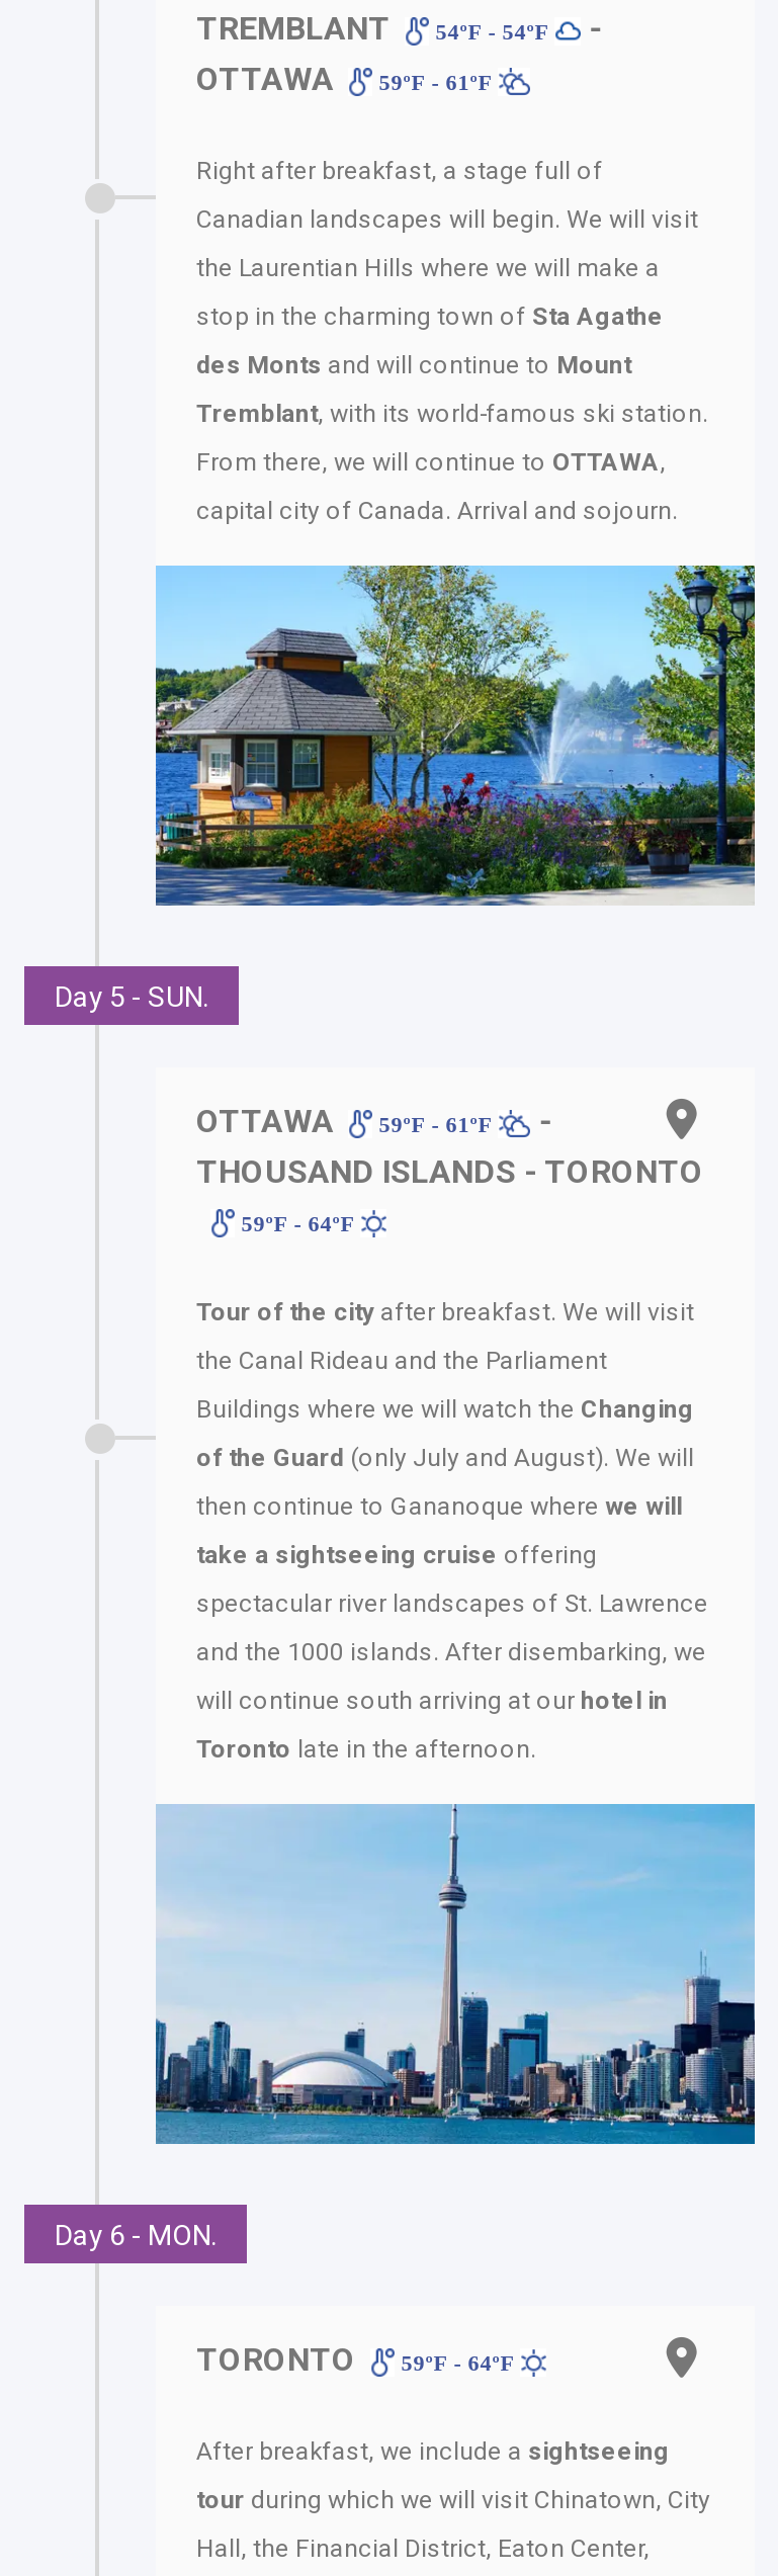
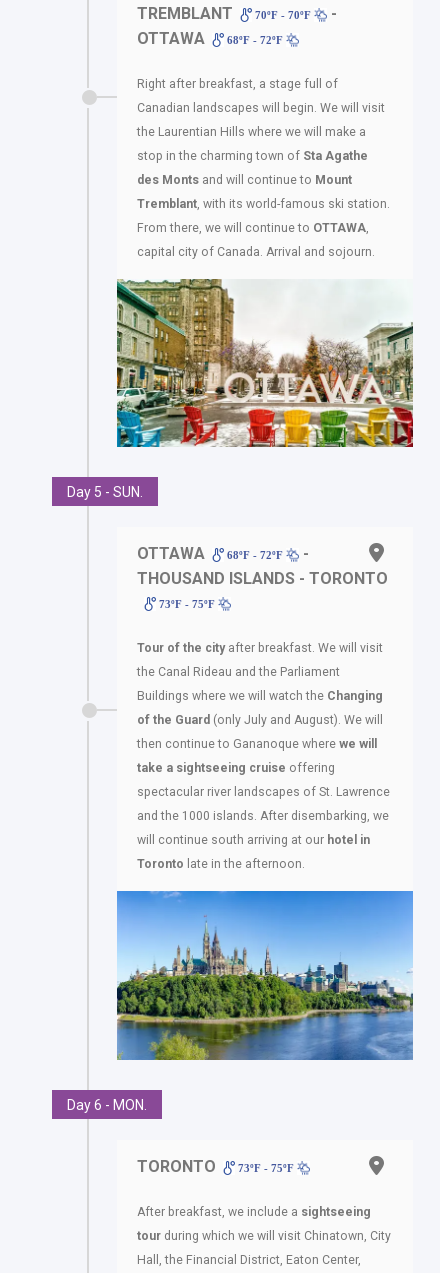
[429,19,555,43] 54ºF - 54ºF -> [252,9,314,21] 70ºF - 70ºF
[196,59,498,98] OTTAWA 59ºF - 61ºF -> [137,29,286,48] OTTAWA 68ºF - 72ºF
[154,563,757,909] [image] -> [116,278,414,448] [image]
[373,1112,498,1136] 59ºF - 61ºF -> [224,549,286,561] 68ºF - 72ºF
[235,1211,361,1235] 59ºF - 64ºF -> [156,598,218,610] 73ºF - 75ºF
[154,1803,757,2147] [image] -> [116,891,414,1061] [image]
[196,2340,520,2379] TORONTO 59ºF - 64ºF -> [137,1157,297,1176] TORONTO 73ºF - 75ºF

